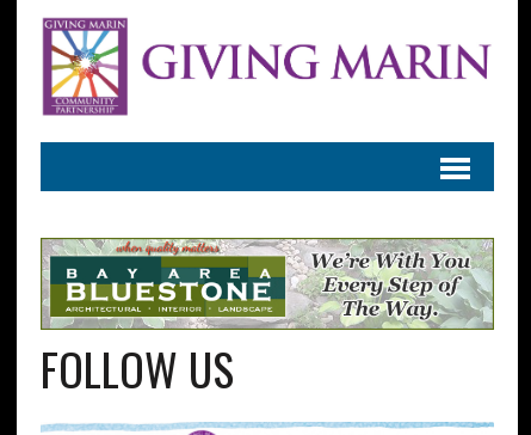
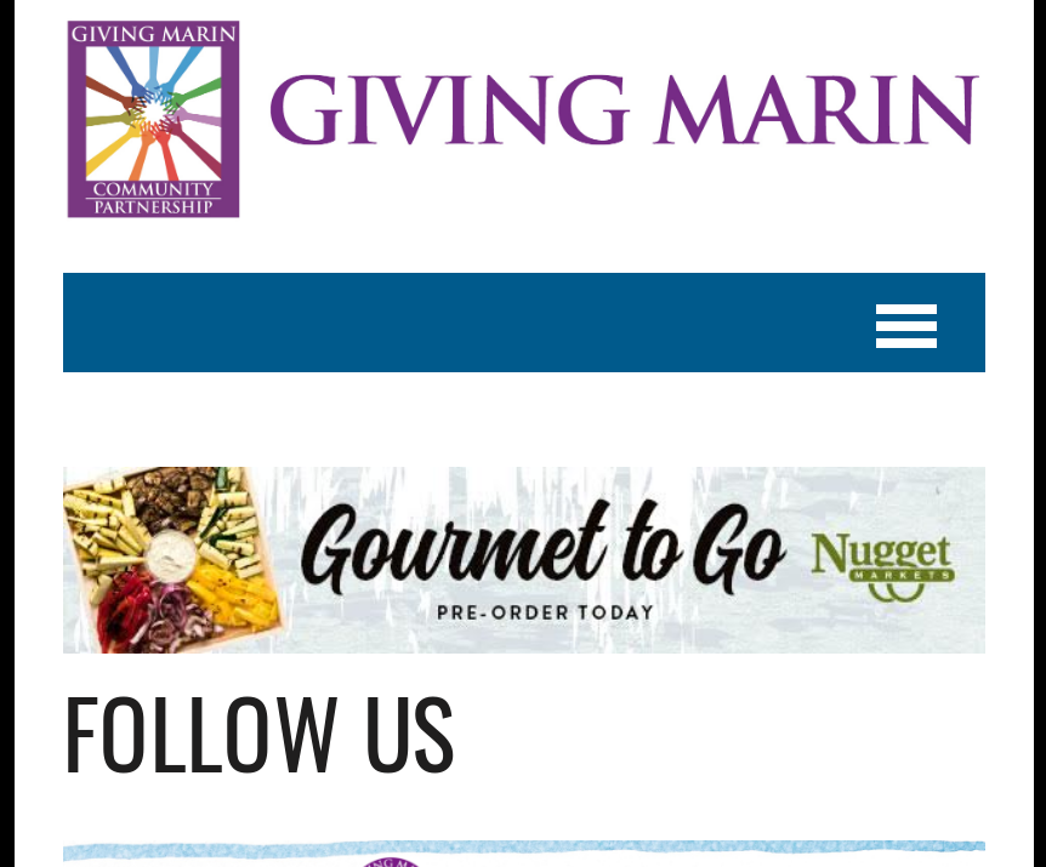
[39,237,495,331] [image] -> [63,467,985,656] [image]

